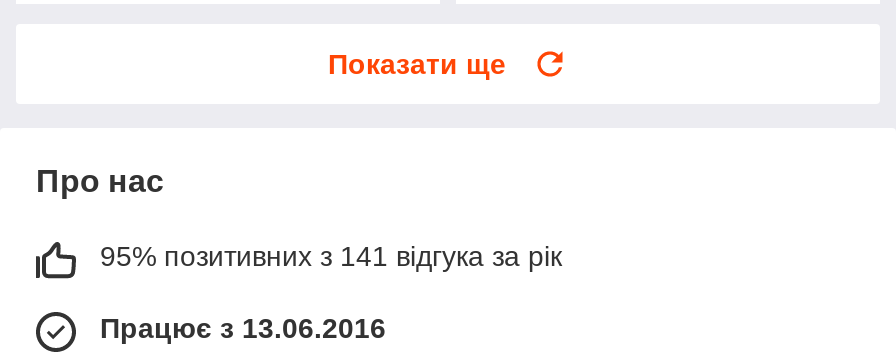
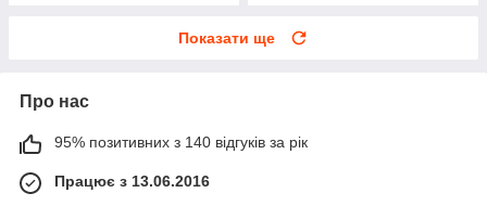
[100,240,562,272] 95% позитивних з 141 відгука за рік -> [54,133,308,150] 95% позитивних з 140 відгуків за рік

